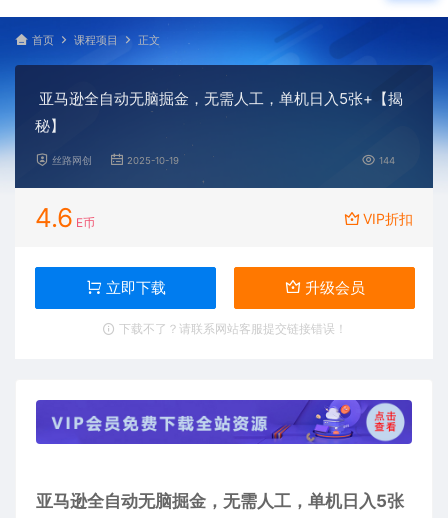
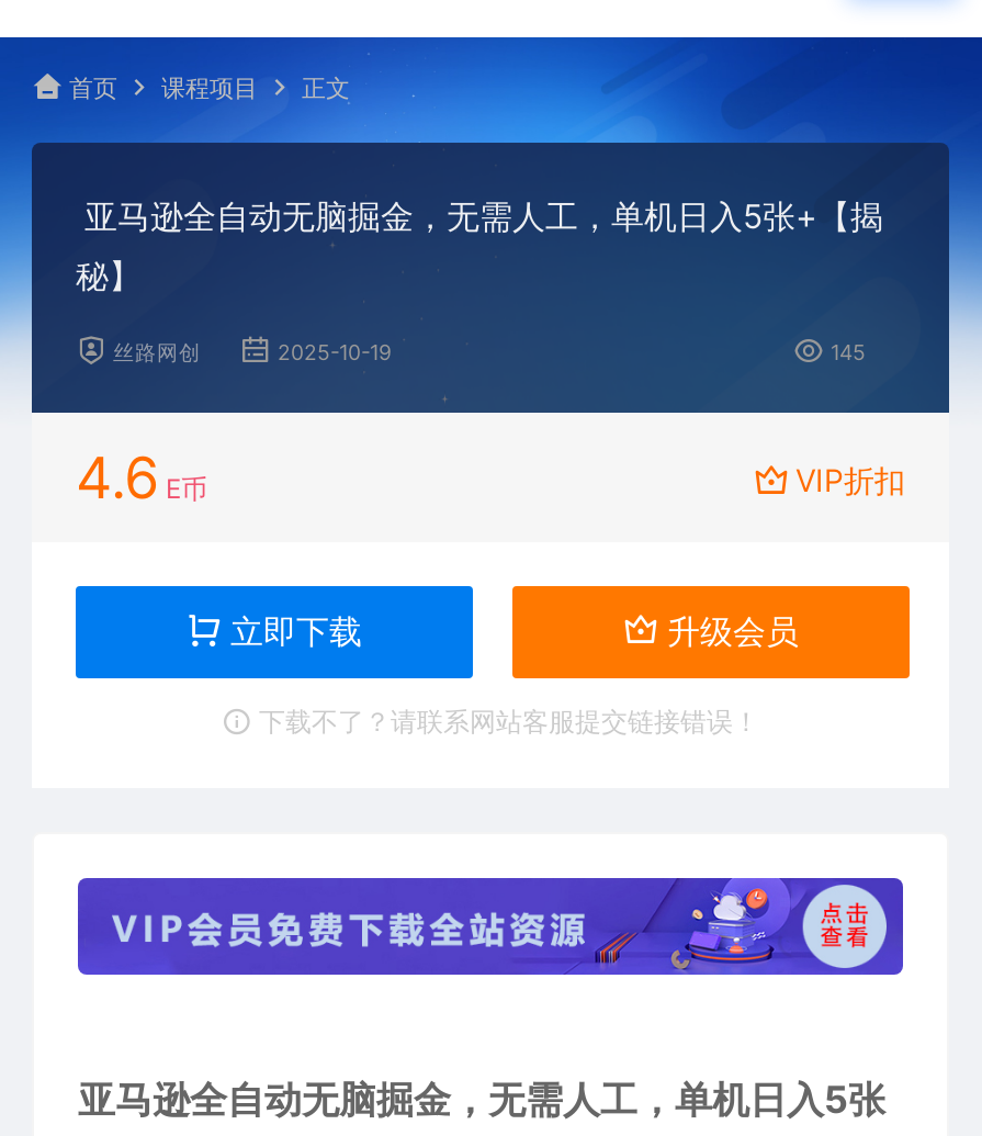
[376,155,395,166] 144 -> [824,340,866,364] 145

